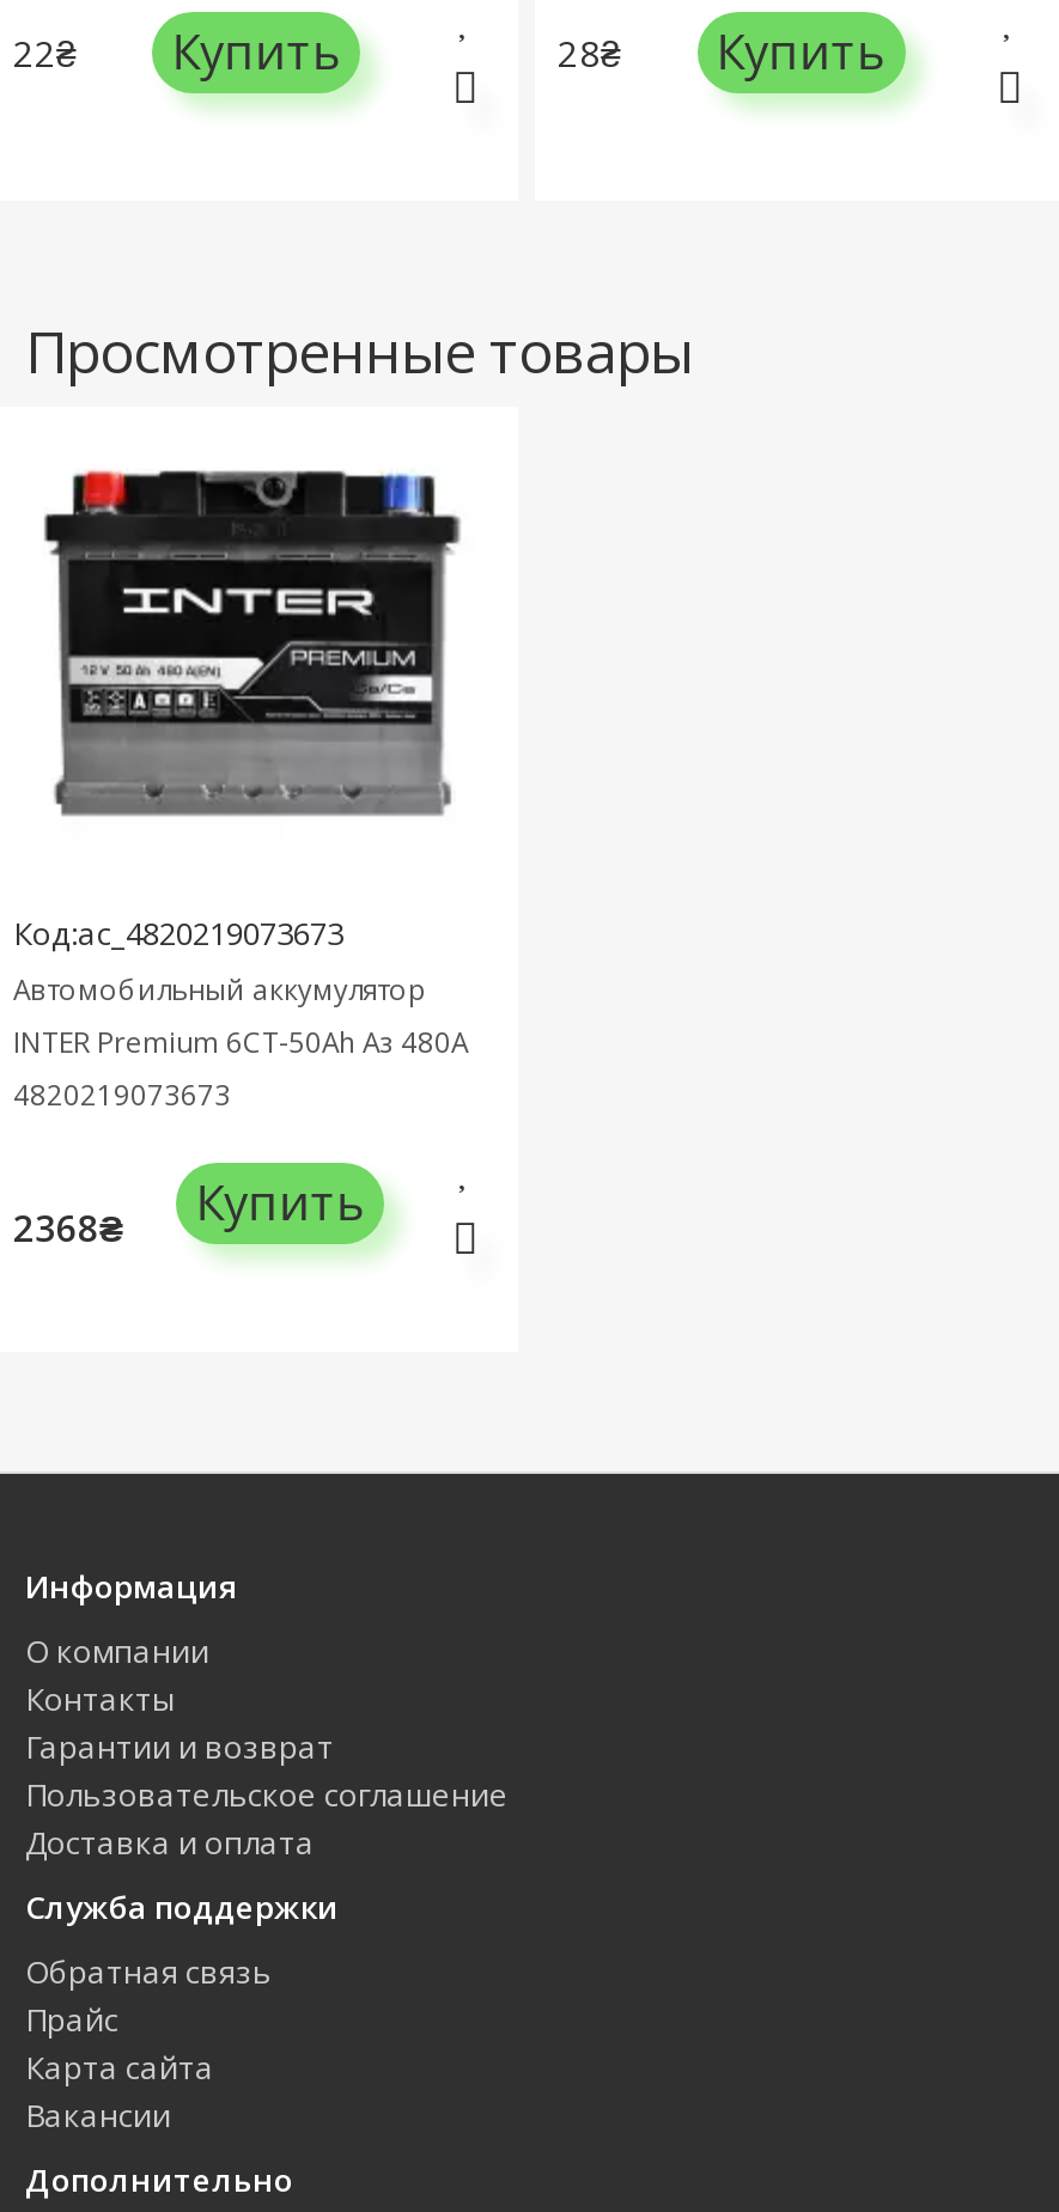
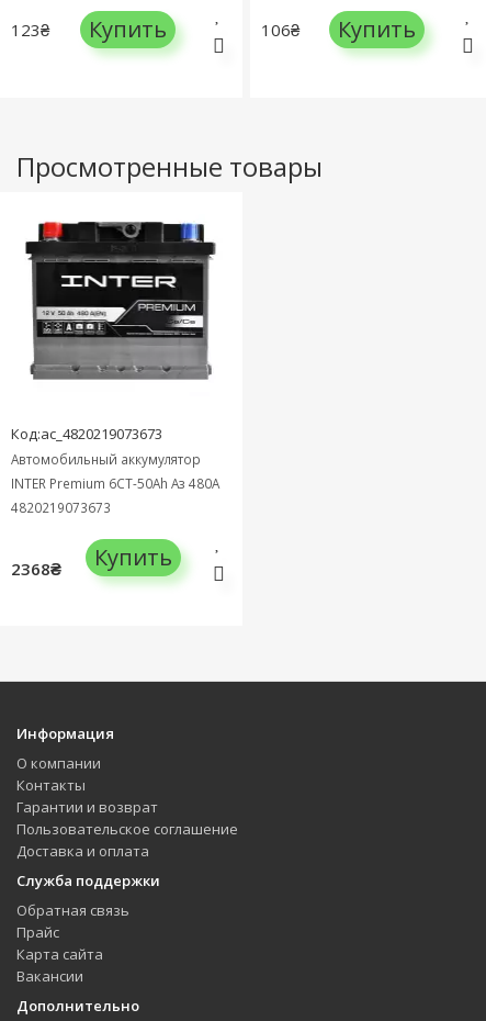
[13,28,75,75] 22₴ -> [11,18,49,40] 123₴
[558,28,620,75] 28₴ -> [261,18,299,40] 106₴

